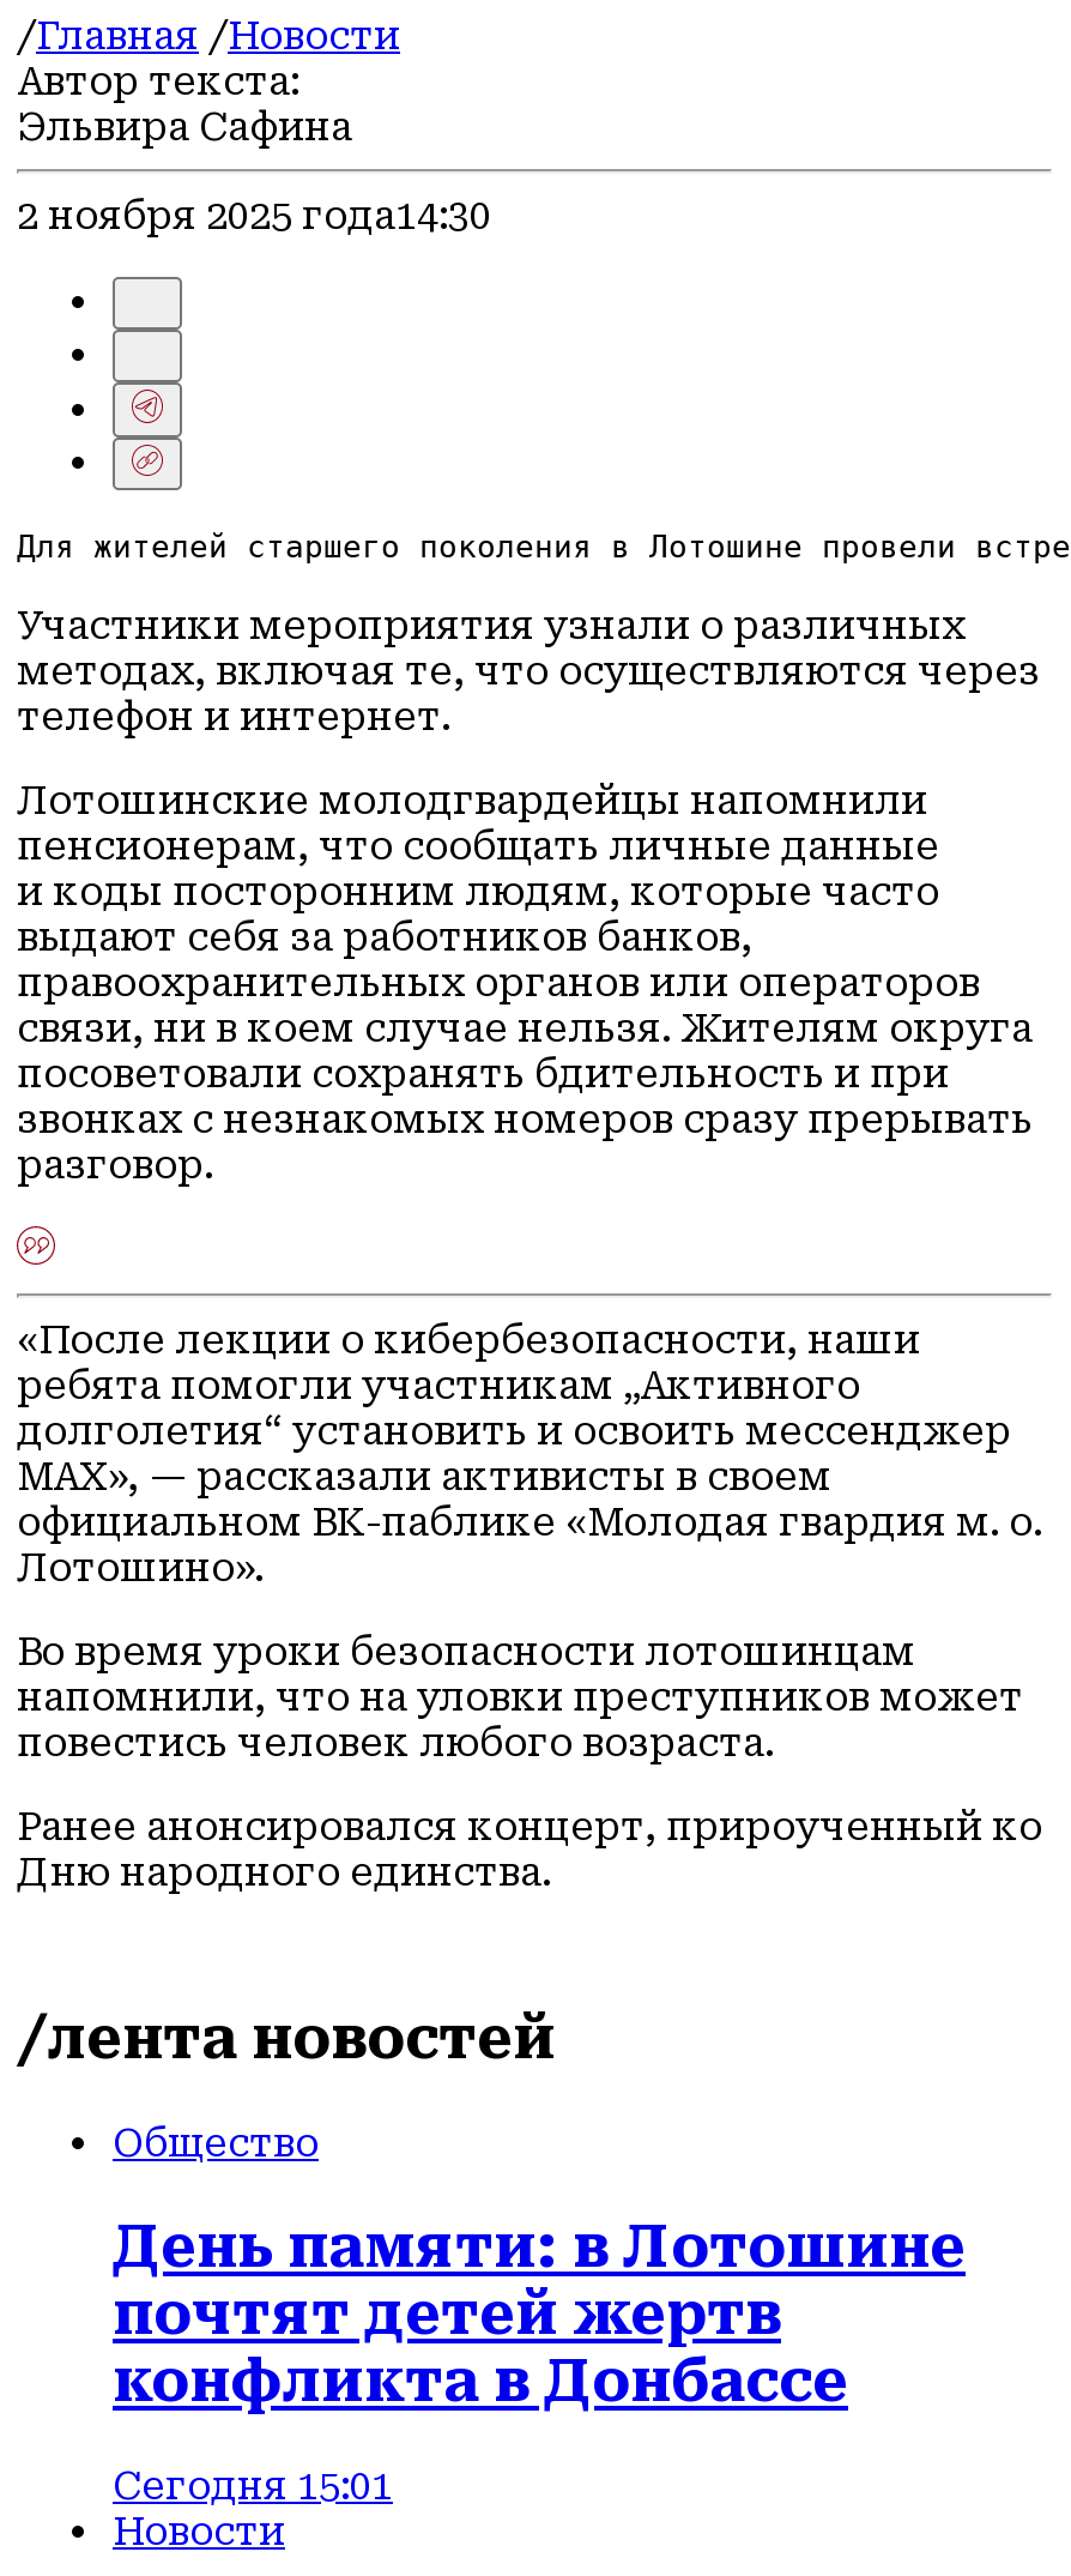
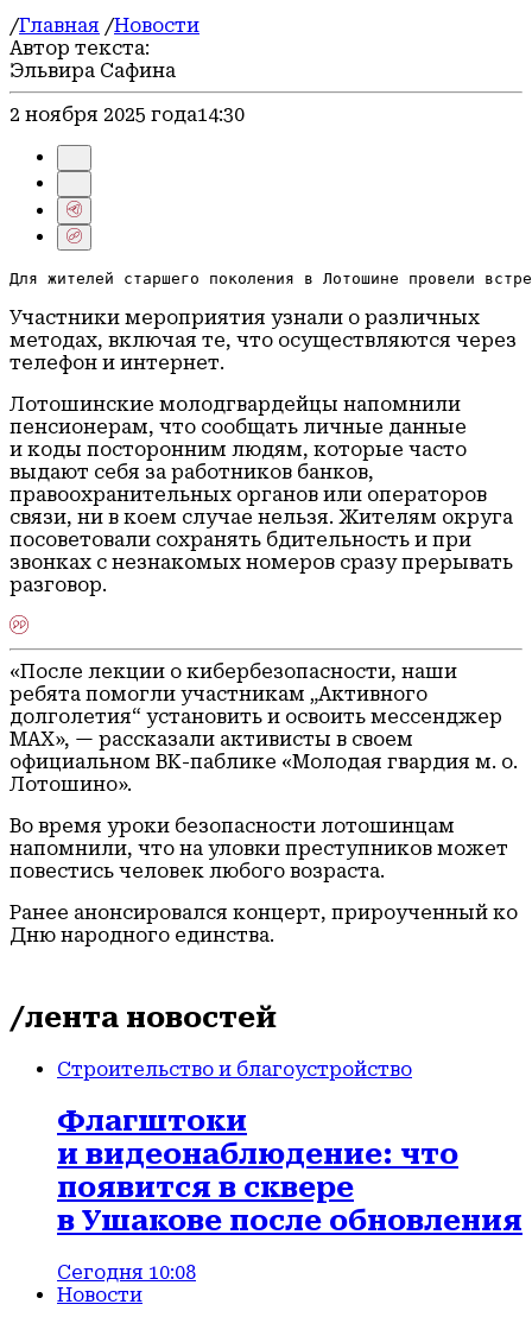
[113,2120,319,2165] Общество -> [57,1058,412,1080] Строительство и благоустройство
[113,2213,966,2414] День памяти: в Лотошине | почтят детей жертв | конфликта в Донбассе -> [57,1104,522,1237] Флагштоки | и видеонаблюдение: что | появится в сквере | в Ушакове после обновления
[113,2462,393,2508] Сегодня 15:01 -> [57,1261,196,1283] Сегодня 10:08

